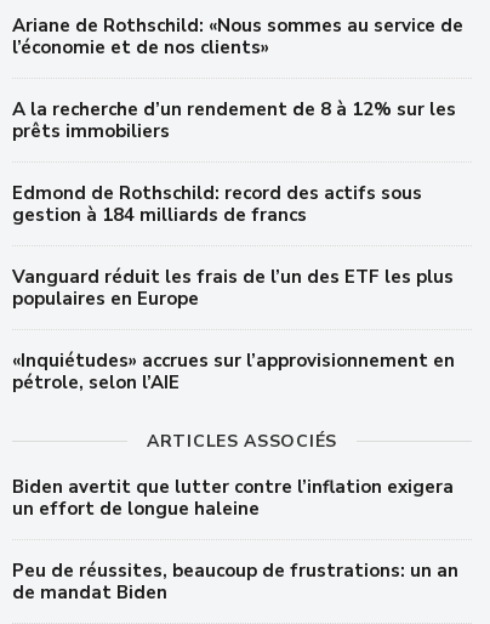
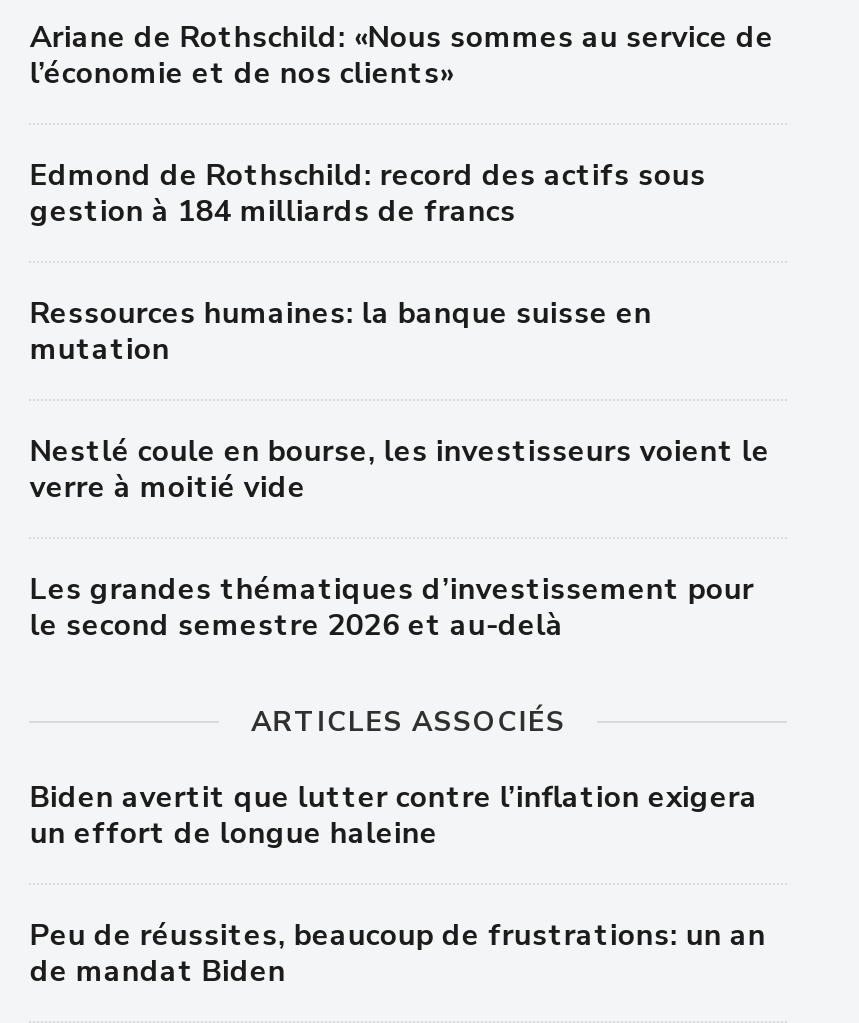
[13,97,457,143] A la recherche d’un rendement de 8 à 12% sur les | prêts immobiliers -> none
moved [13,180,423,227] -> [30,154,706,230]: Edmond de Rothschild: record des actifs sous | gestion à 184 milliards de francs
[13,264,455,394] Vanguard réduit les frais de l’un des ETF les plus | populaires en Europe | «Inquiétudes» accrues sur l’approvisionnement en | pétrole, selon l’AIE -> [30,292,770,644] Ressources humaines: la banque suisse en | mutation | Nestlé coule en bourse, les investisseurs voient le | verre à moitié vide | Les grandes thématiques d’investissement pour | le second semestre 2026 et au-delà

